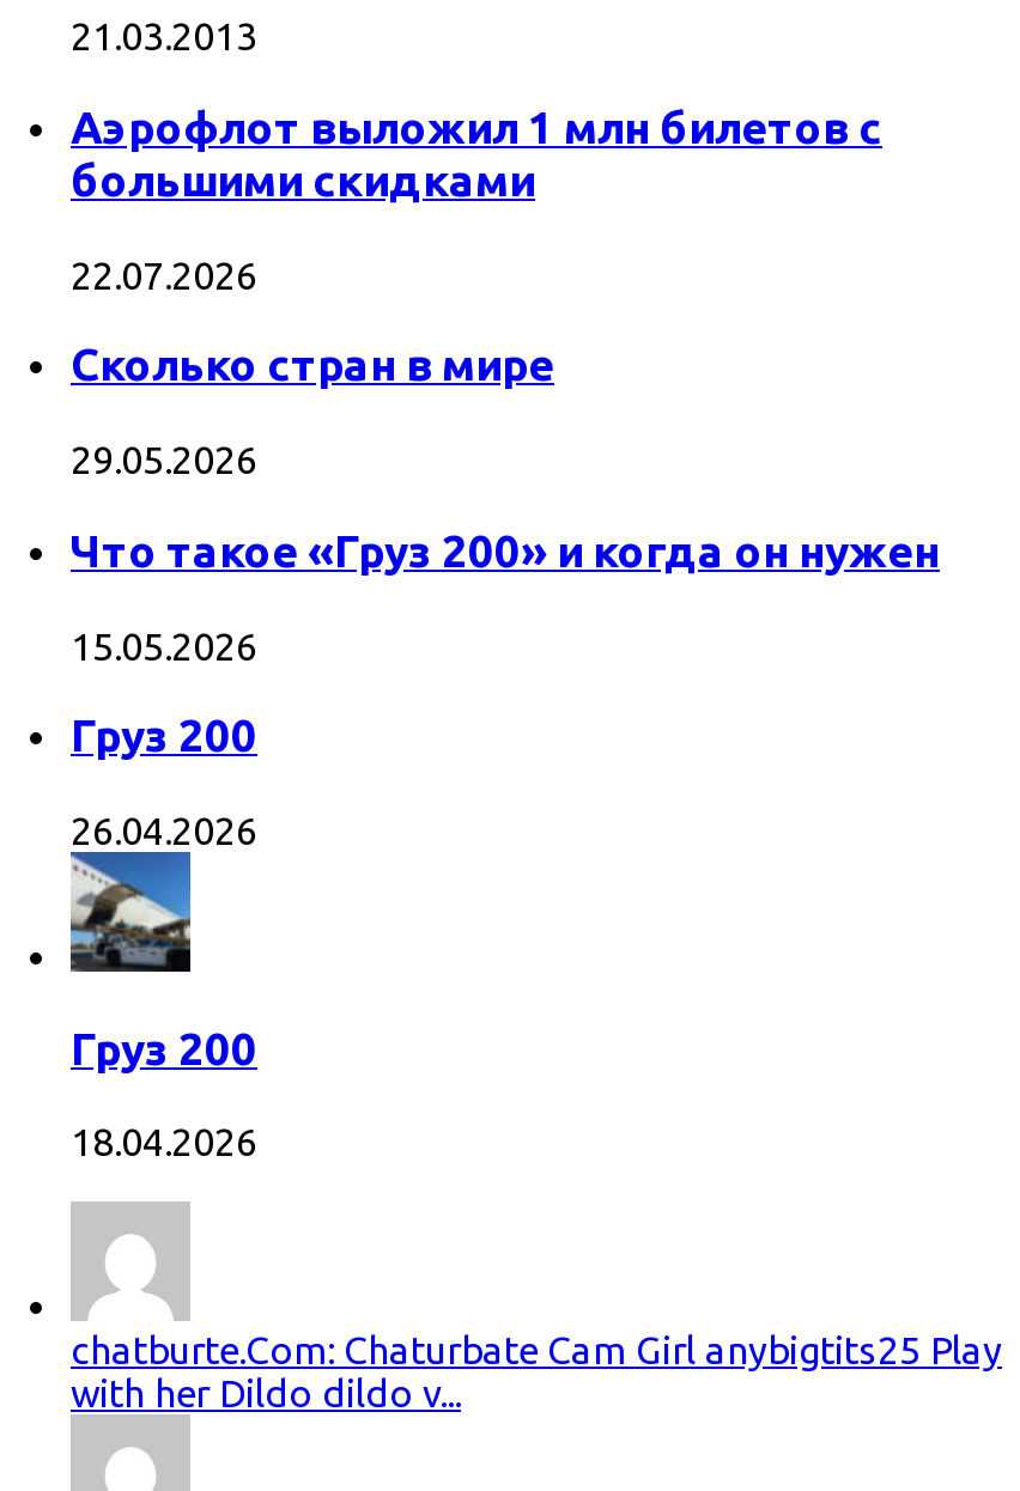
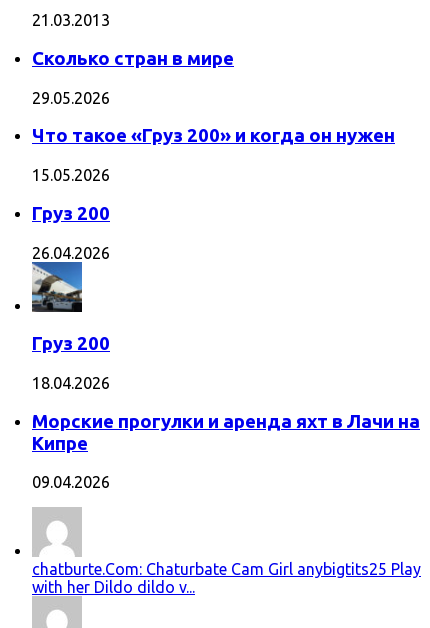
[71,103,882,296] Аэрофлот выложил 1 млн билетов с | большими скидками | 22.07.2026 -> none
moved [66,341,940,1164] -> [30,48,395,392]: [image] | Сколько стран в мире | 29.05.2026 | ... | Груз 200 | 18.04.2026
none -> [32,411,420,491] Морские прогулки и аренда яхт в Лачи на | Кипре | 09.04.2026

